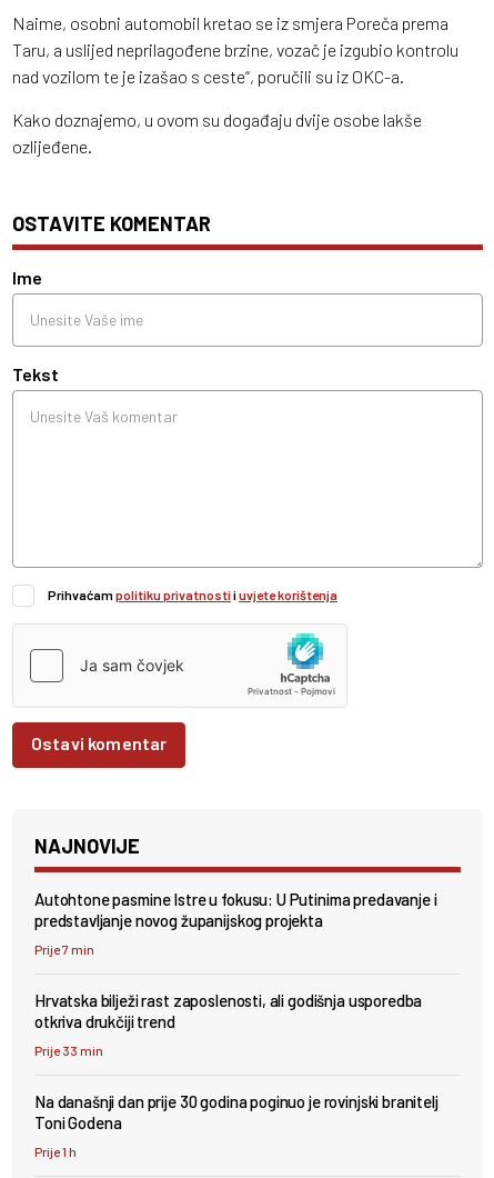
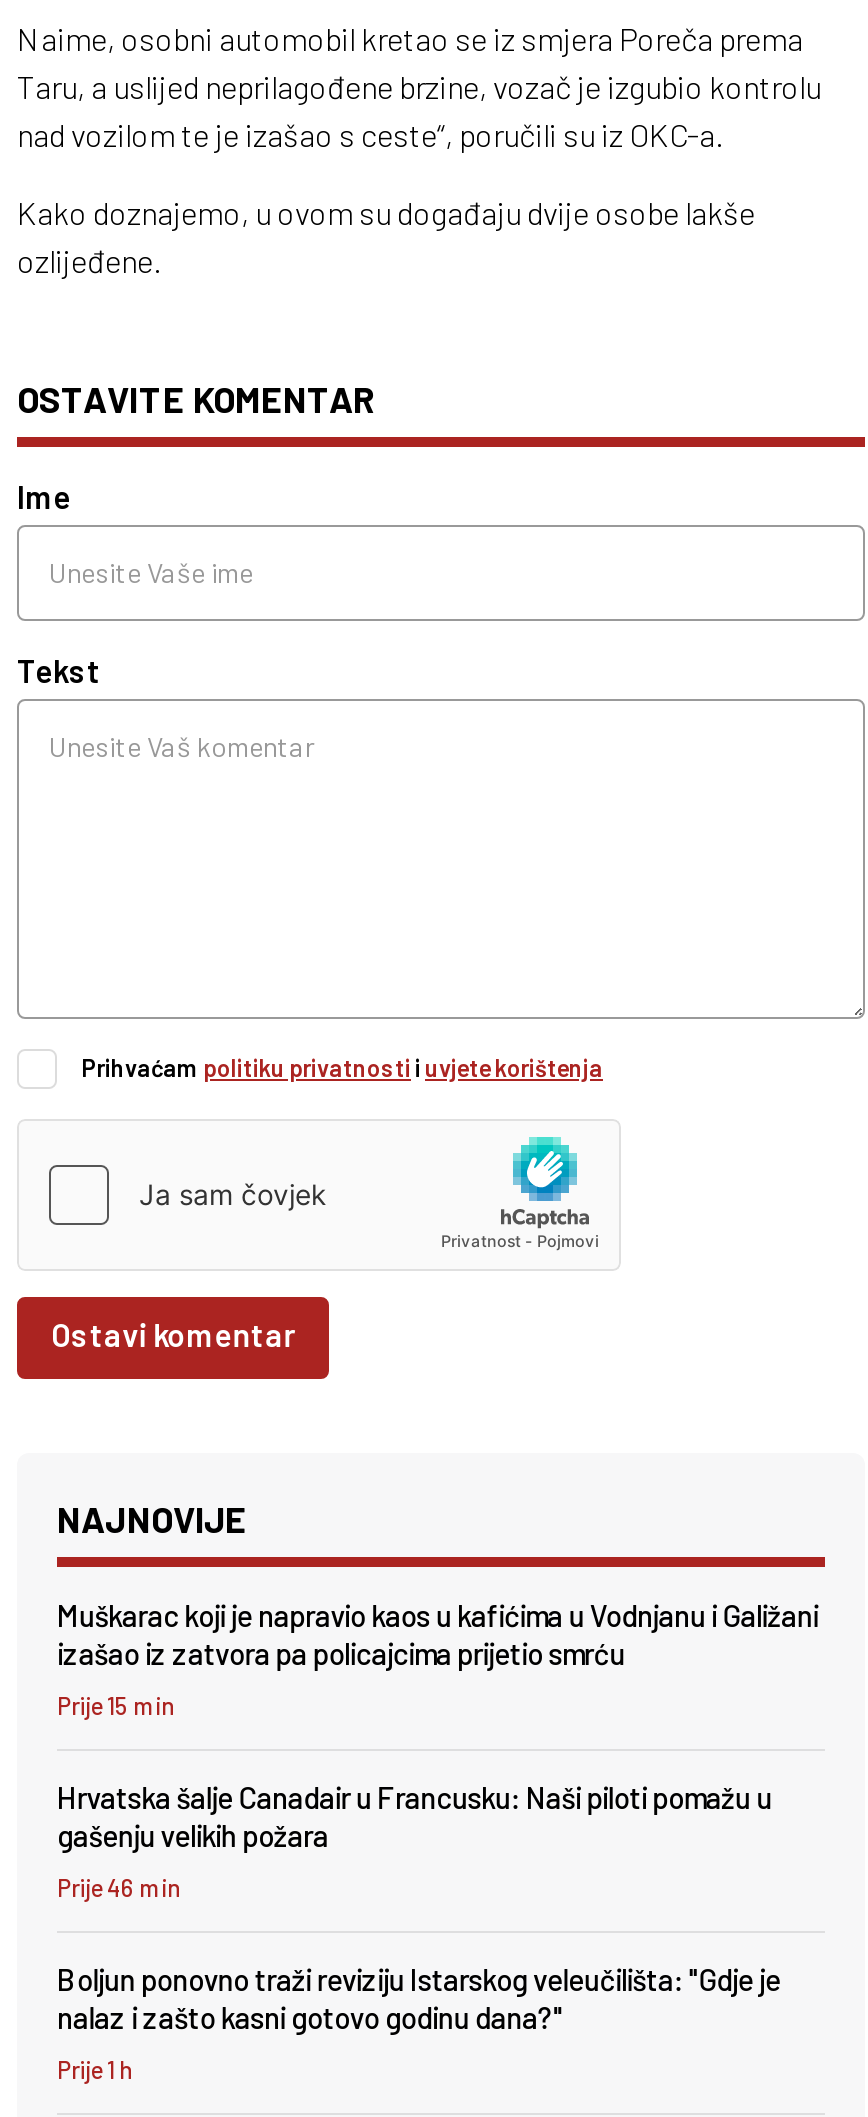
[34,889,437,930] Autohtone pasmine Istre u fokusu: U Putinima predavanje i | predstavljanje novog županijskog projekta -> [57,1597,818,1671] Muškarac koji je napravio kaos u kafićima u Vodnjanu i Galižani | izašao iz zatvora pa policajcima prijetio smrću
[34,941,94,957] Prije 7 min -> [57,1691,175,1719] Prije 15 min
[34,990,422,1031] Hrvatska bilježi rast zaposlenosti, ali godišnja usporedba | otkriva drukčiji trend -> [57,1779,772,1853] Hrvatska šalje Canadair u Francusku: Naši piloti pomažu u | gašenju velikih požara
[34,1042,103,1058] Prije 33 min -> [57,1873,181,1901] Prije 46 min
[34,1091,438,1132] Na današnji dan prije 30 godina poginuo je rovinjski branitelj | Toni Godena -> [57,1961,780,2035] Boljun ponovno traži reviziju Istarskog veleučilišta: "Gdje je | nalaz i zašto kasni gotovo godinu dana?"

